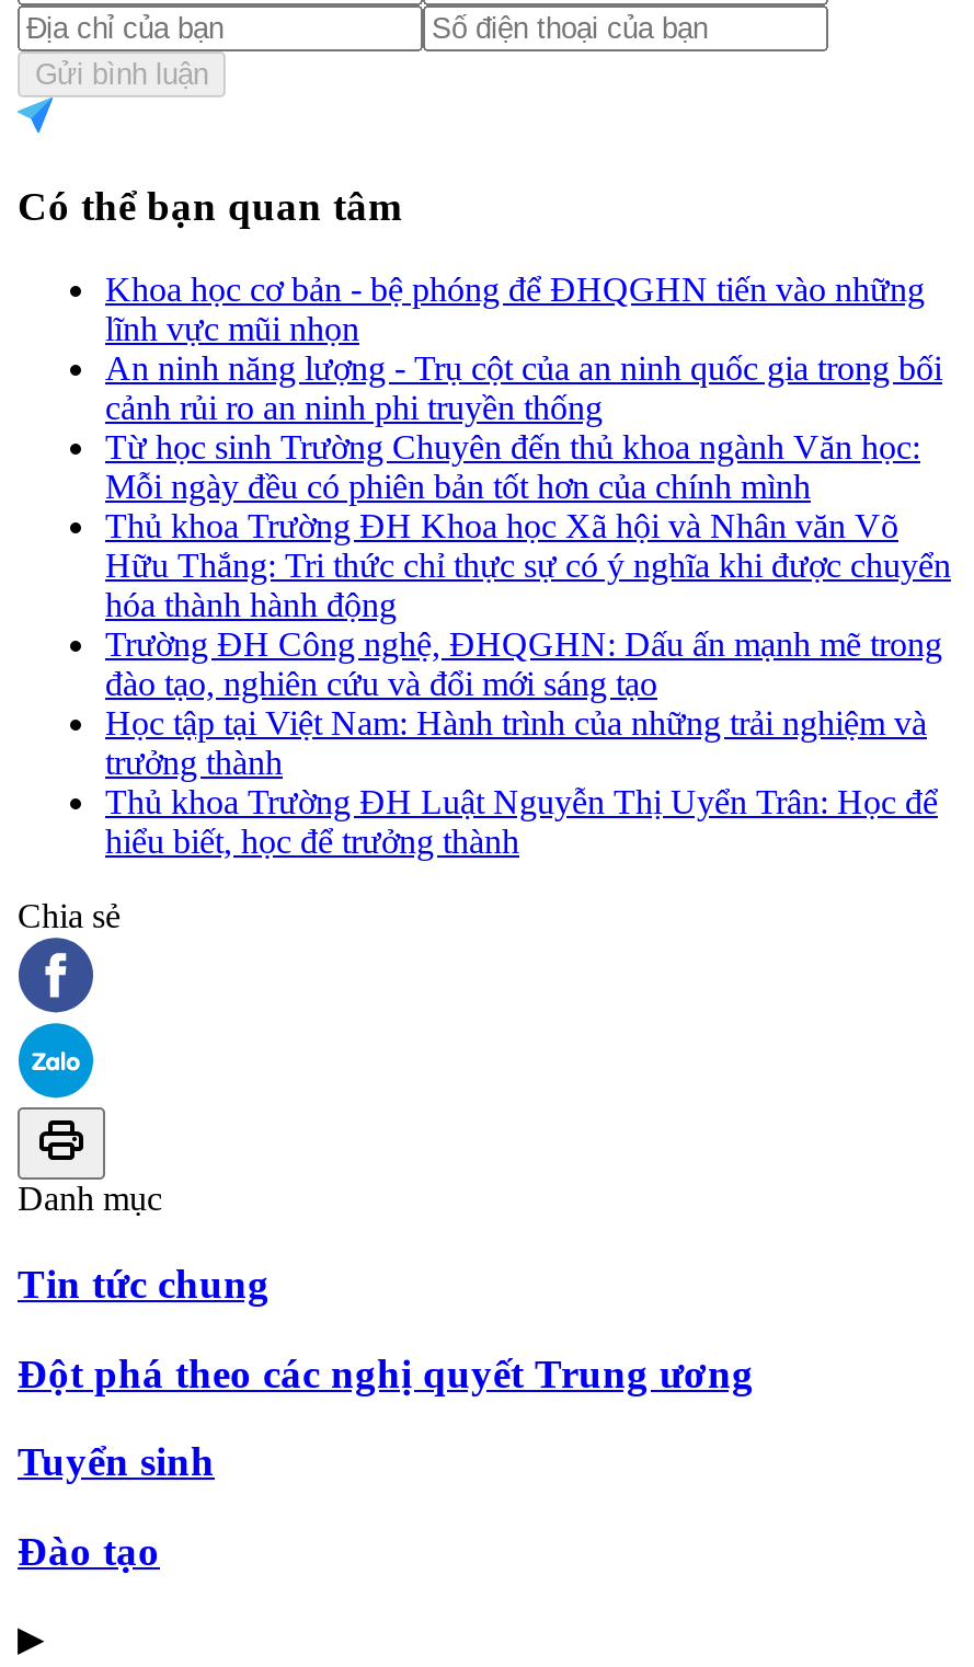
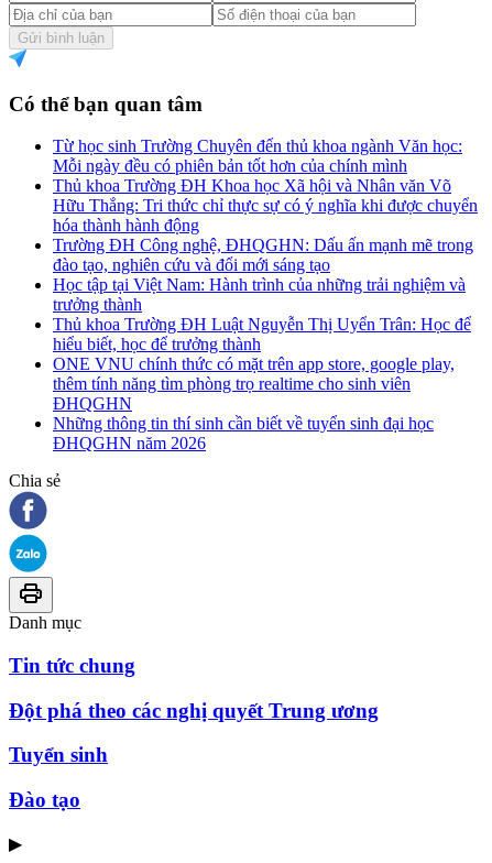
[105,271,942,426] Khoa học cơ bản - bệ phóng để ĐHQGHN tiến vào những | lĩnh vực mũi nhọn | An ninh năng lượng - Trụ cột của an ninh quốc gia trong bối | cảnh rủi ro an ninh phi truyền thống -> none
moved [105,429,951,860] -> [53,137,478,354]: Từ học sinh Trường Chuyên đến thủ khoa ngành Văn học: | Mỗi ngày đều có phiên bản tốt hơn của chính mình | Thủ khoa Trường ĐH Khoa học Xã hội và Nhân văn Võ | ... | Thủ khoa Trường ĐH Luật Nguyễn Thị Uyển Trân: Học để | hiểu biết, học để trưởng thành
none -> [53,355,455,453] ONE VNU chính thức có mặt trên app store, google play, | thêm tính năng tìm phòng trọ realtime cho sinh viên | ĐHQGHN | Những thông tin thí sinh cần biết về tuyển sinh đại học | ĐHQGHN năm 2026

